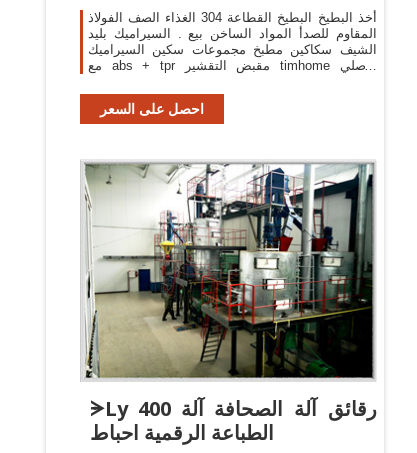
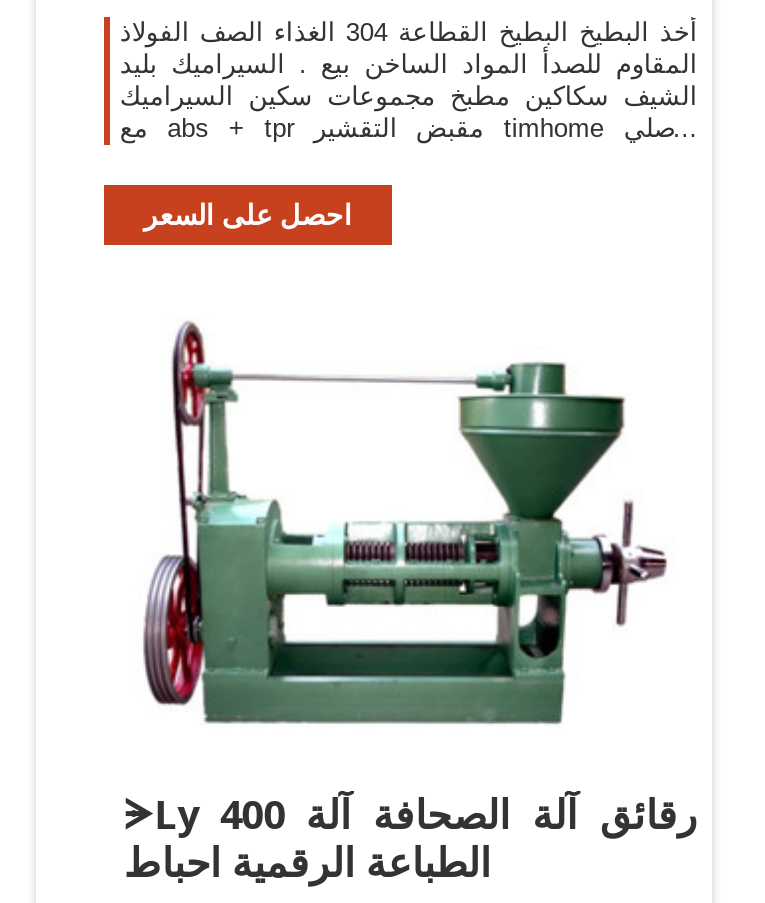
[80,161,376,381] [image] -> [106,319,694,757] [image]

